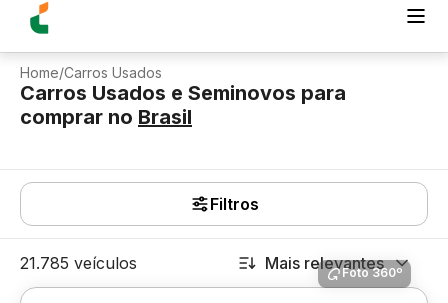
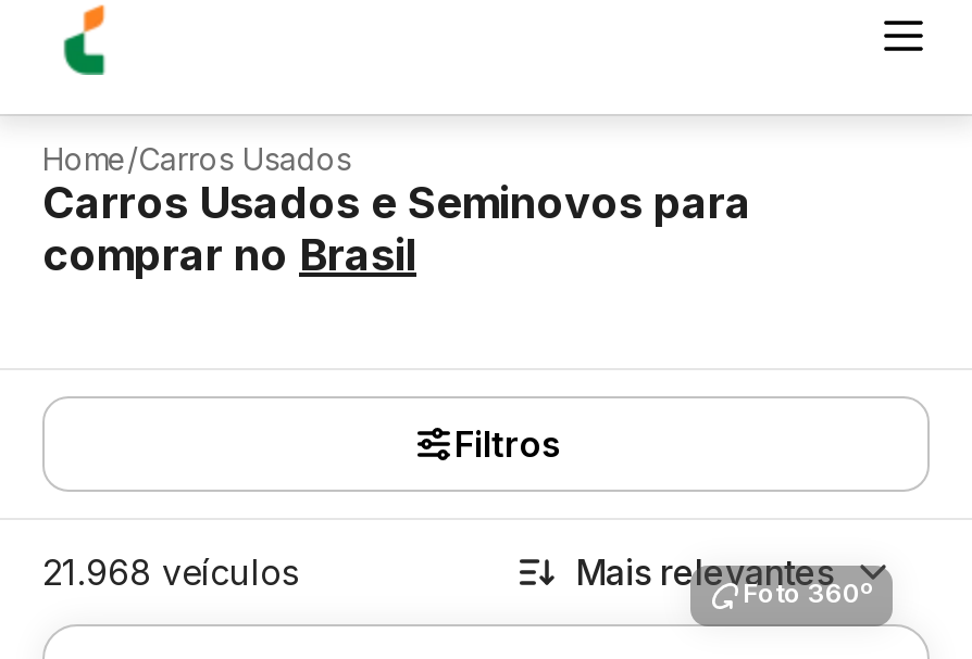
[20,253,137,273] 21.785 veículos -> [42,550,299,594] 21.968 veículos

